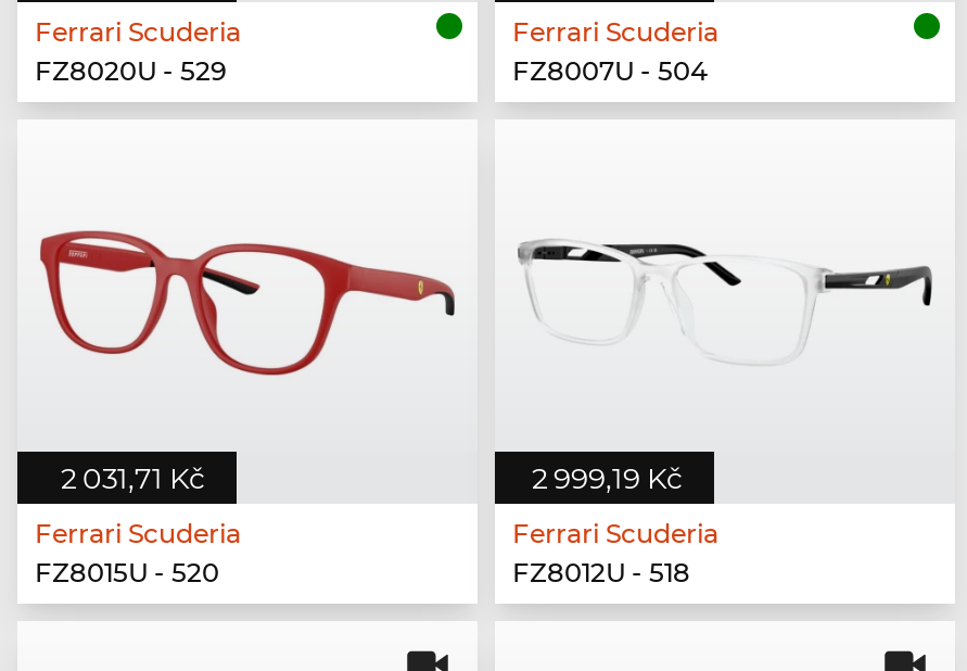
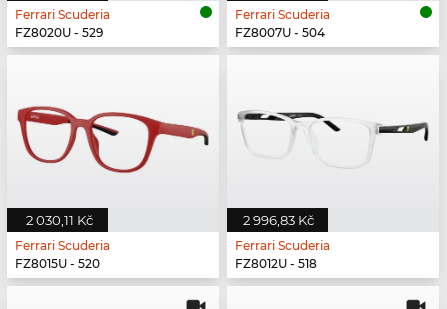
[61,460,204,495] 2 031,71 Kč -> [26,212,93,228] 2 030,11 Kč
[532,460,682,495] 2 999,19 Kč -> [243,212,314,228] 2 996,83 Kč

